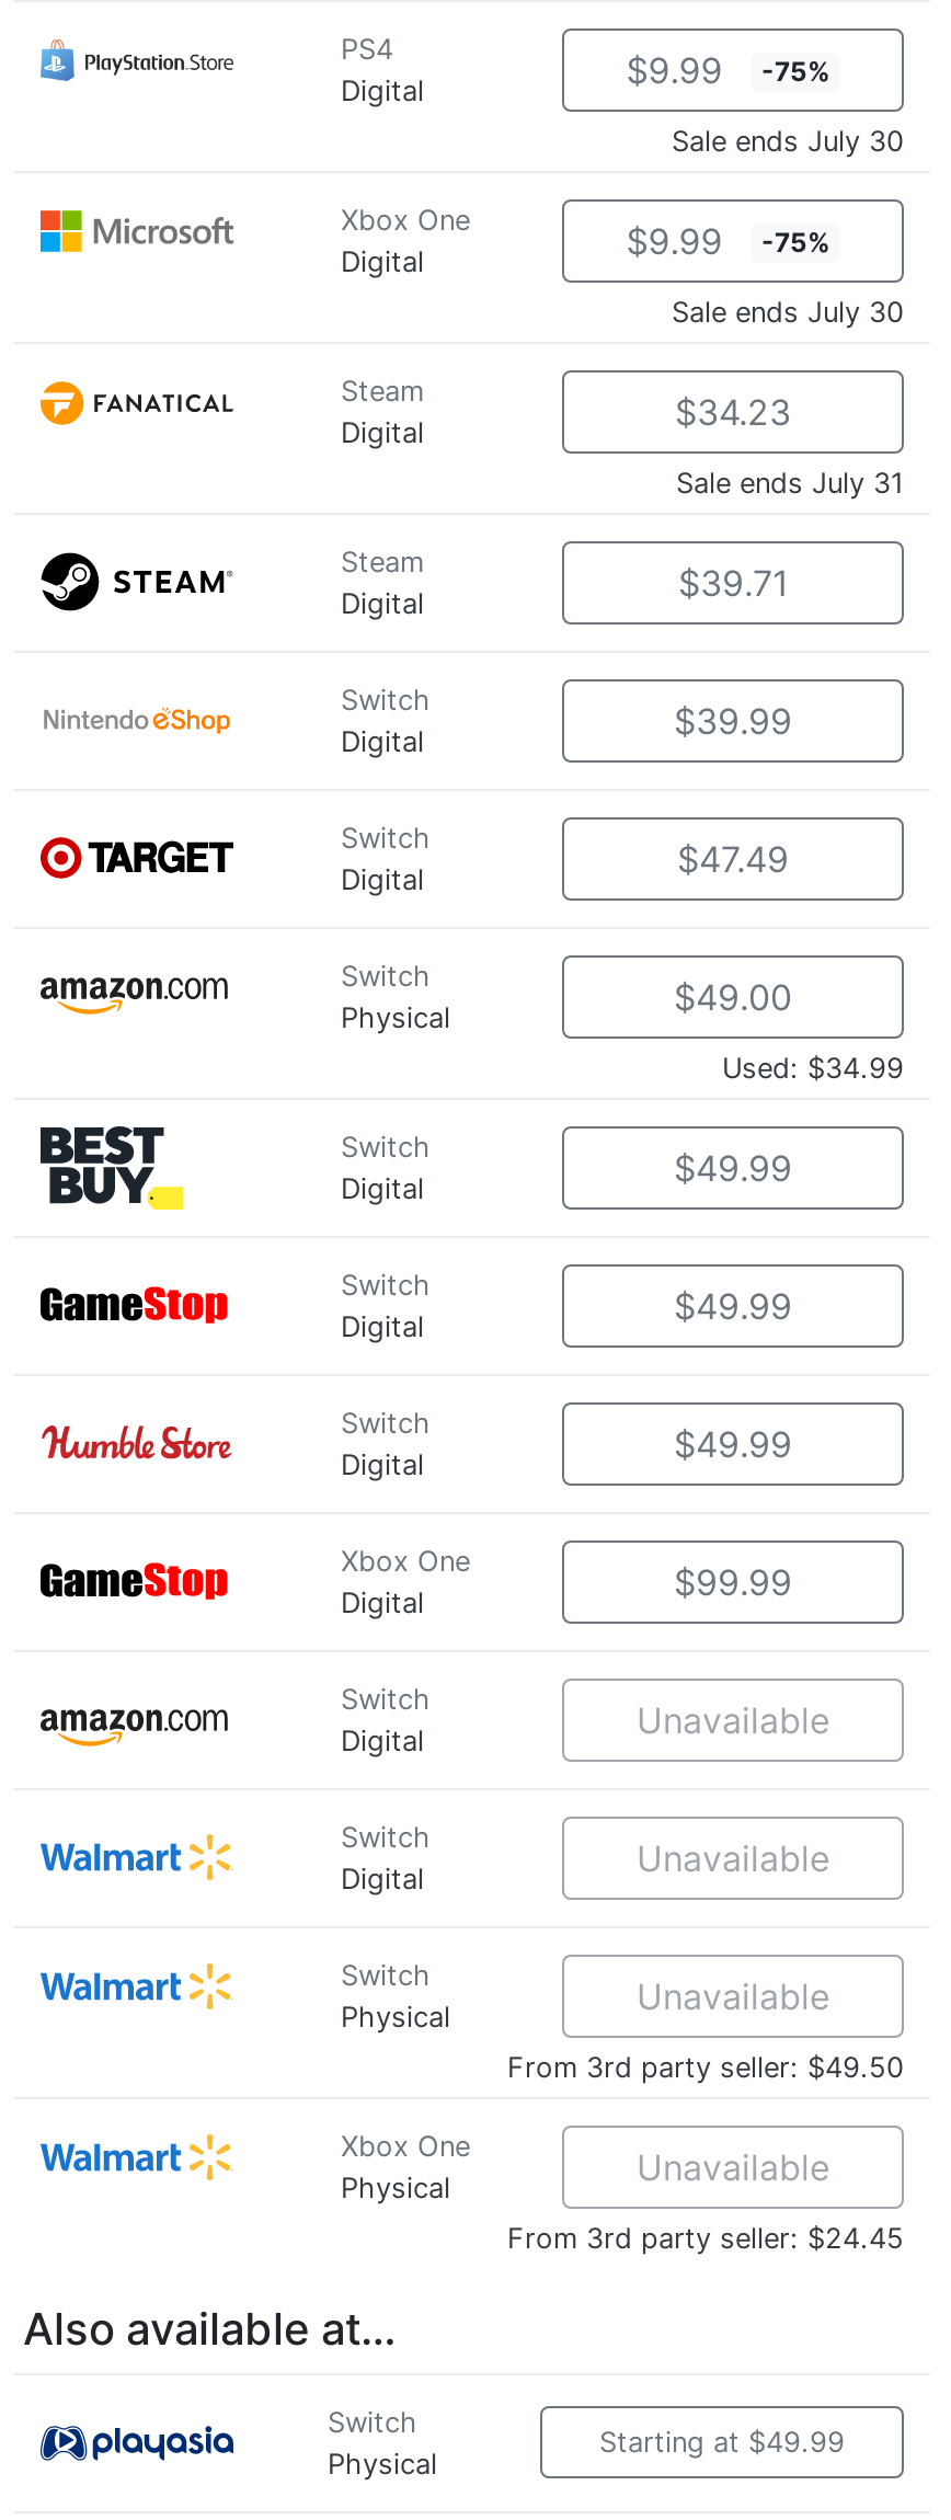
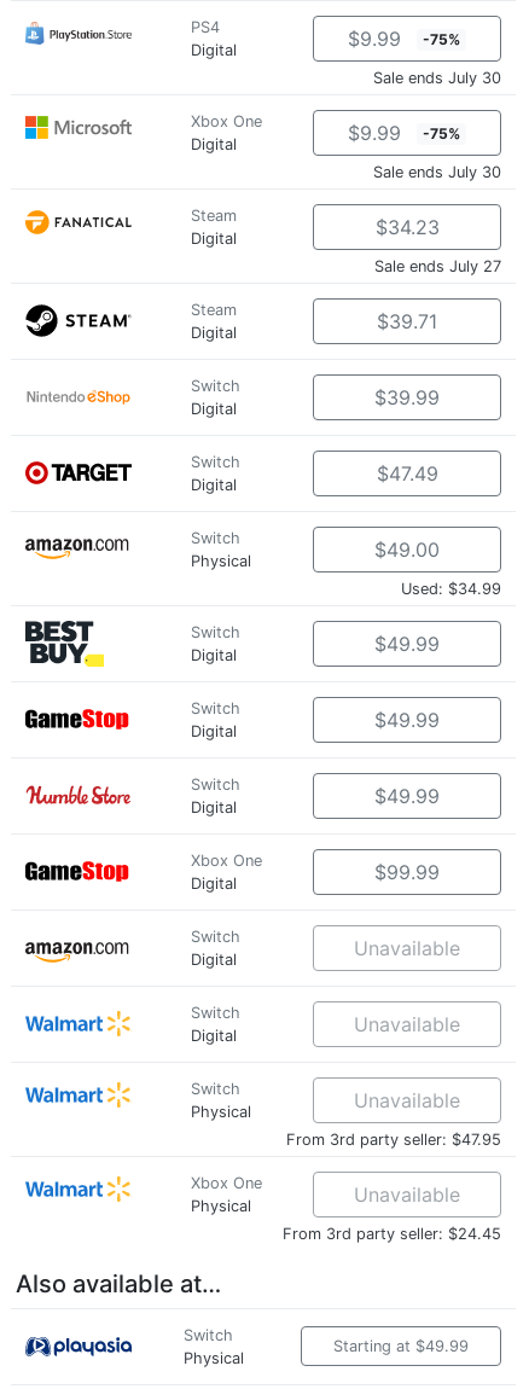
[676,467,904,500] Sale ends July 31 -> [374,257,501,275] Sale ends July 27
[507,2051,904,2084] From 3rd party seller: $49.50 -> [286,1131,501,1149] From 3rd party seller: $47.95

